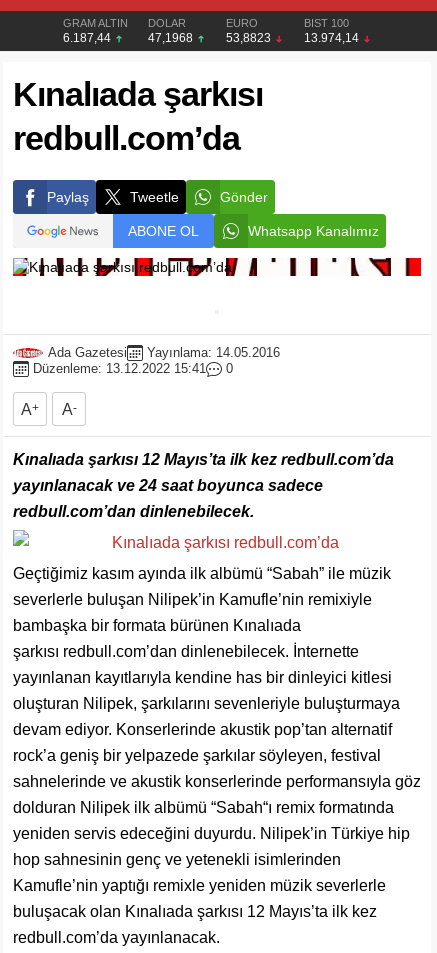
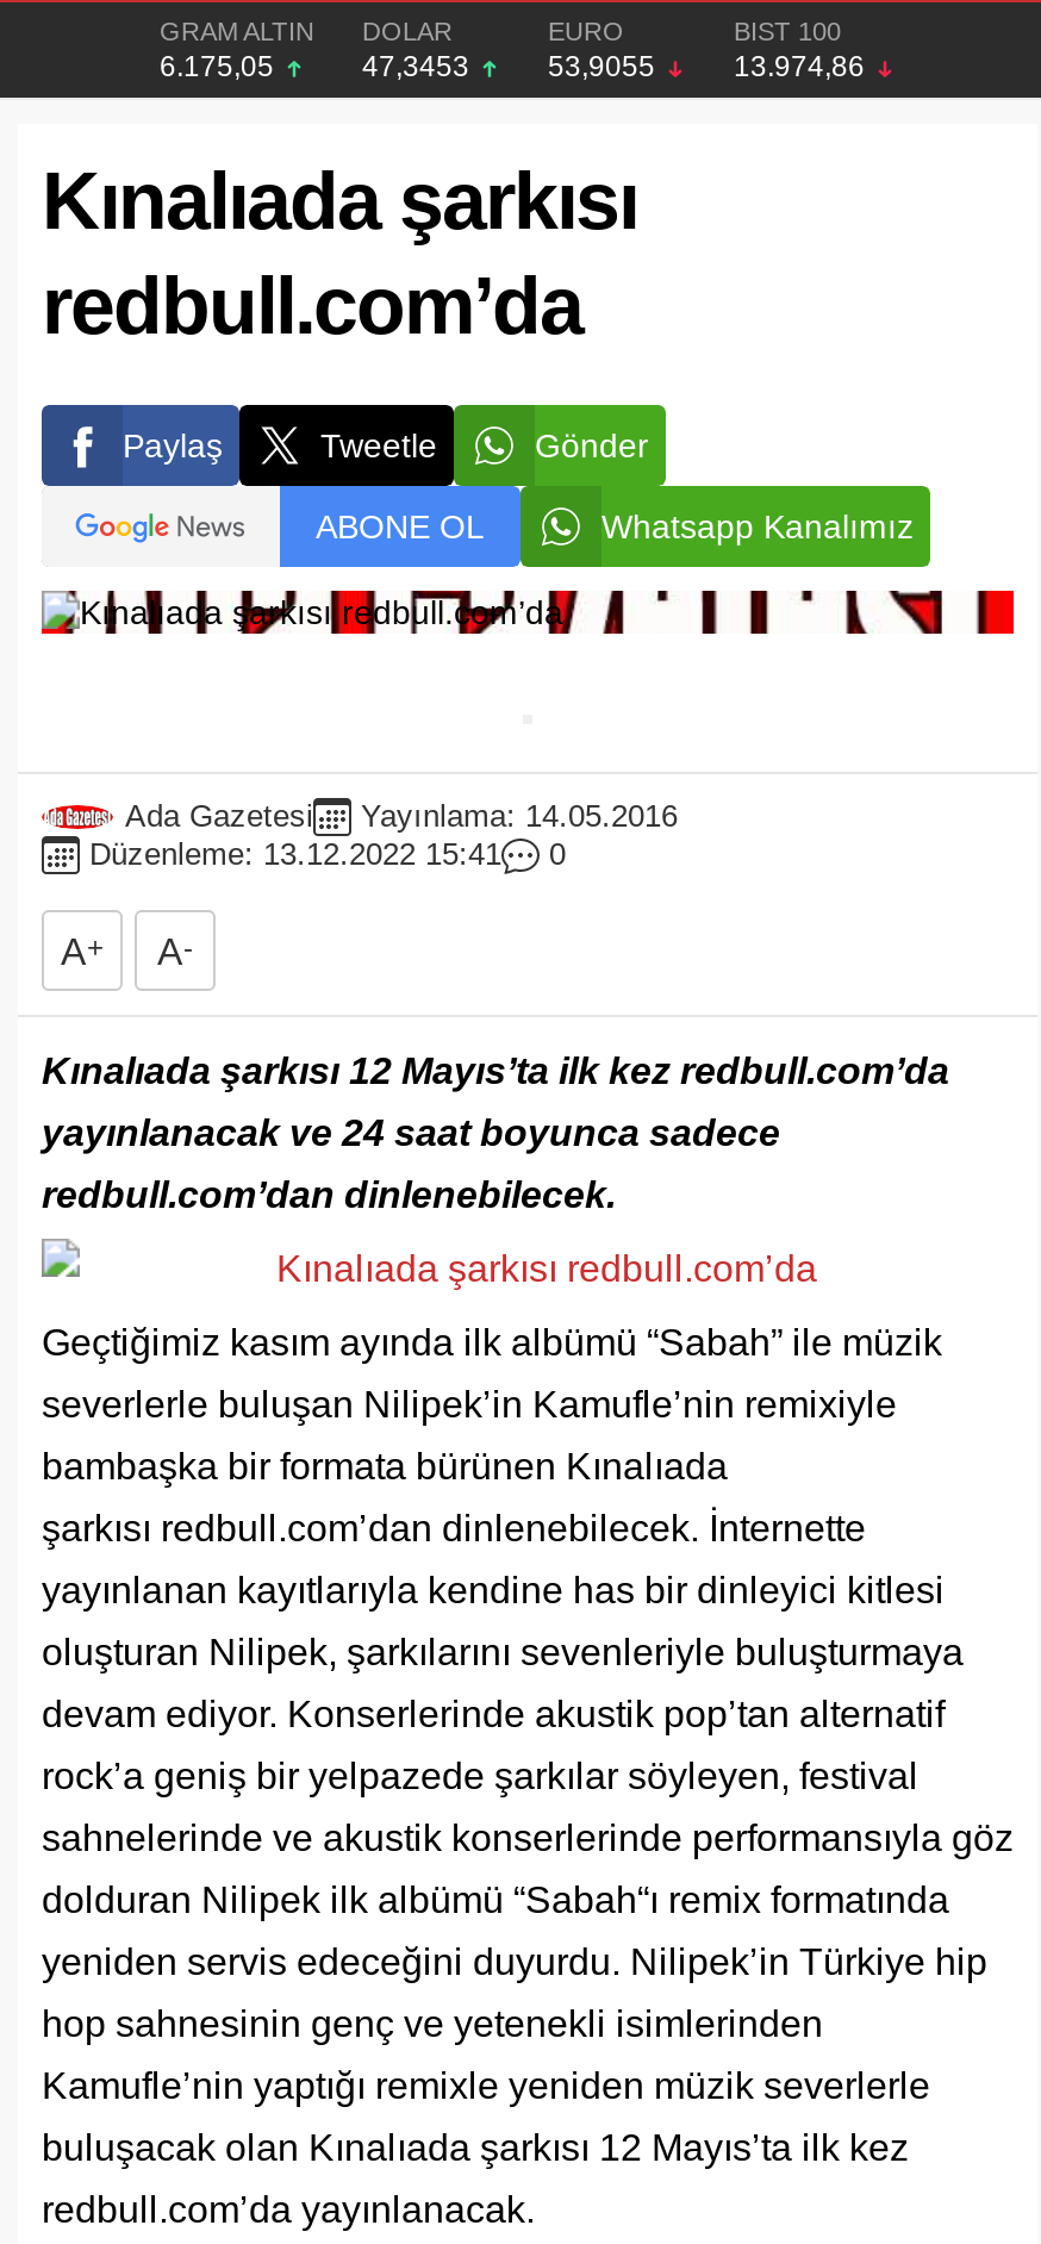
[62,31,113,45] 6.187,44 -> [160,50,281,83] 6.175,05
[147,31,195,45] 47,1968 -> [362,50,476,83] 47,3453
[225,31,273,45] 53,8823 -> [548,50,662,83] 53,9055
[303,31,361,45] 13.974,14 -> [734,50,872,83] 13.974,86

